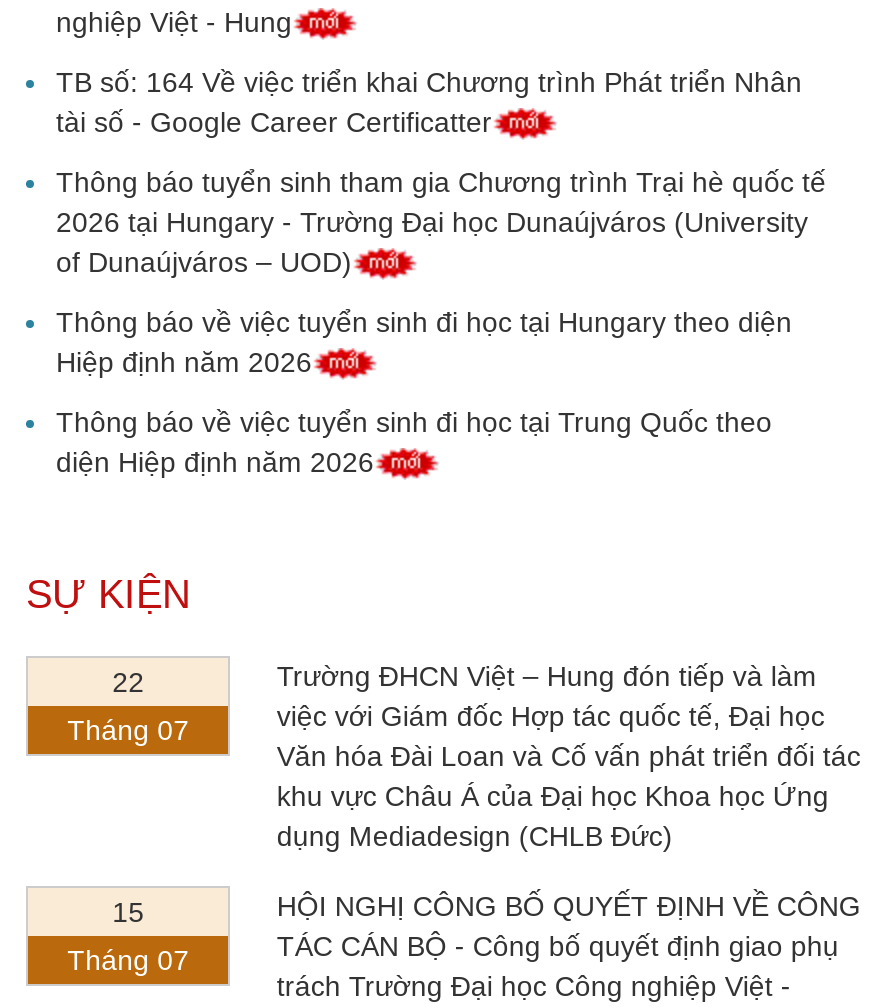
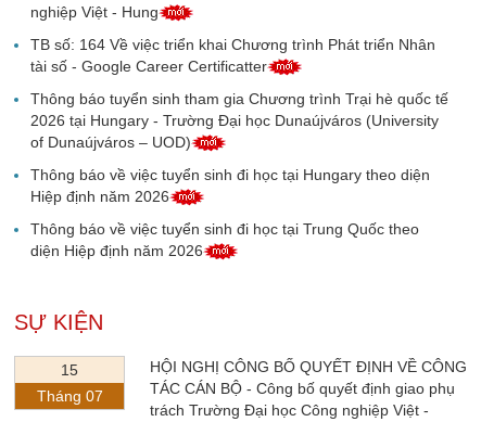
[67,666,189,746] 22 | Tháng 07 -> none
[277,660,861,852] Trường ĐHCN Việt – Hung đón tiếp và làm | việc với Giám đốc Hợp tác quốc tế, Đại học | Văn hóa Đài Loan và Cố vấn phát triển đối tác | khu vực Châu Á của Đại học Khoa học Ứng | dụng Mediadesign (CHLB Đức) -> none

